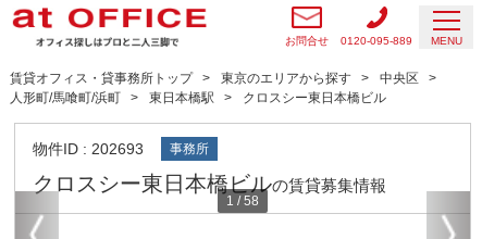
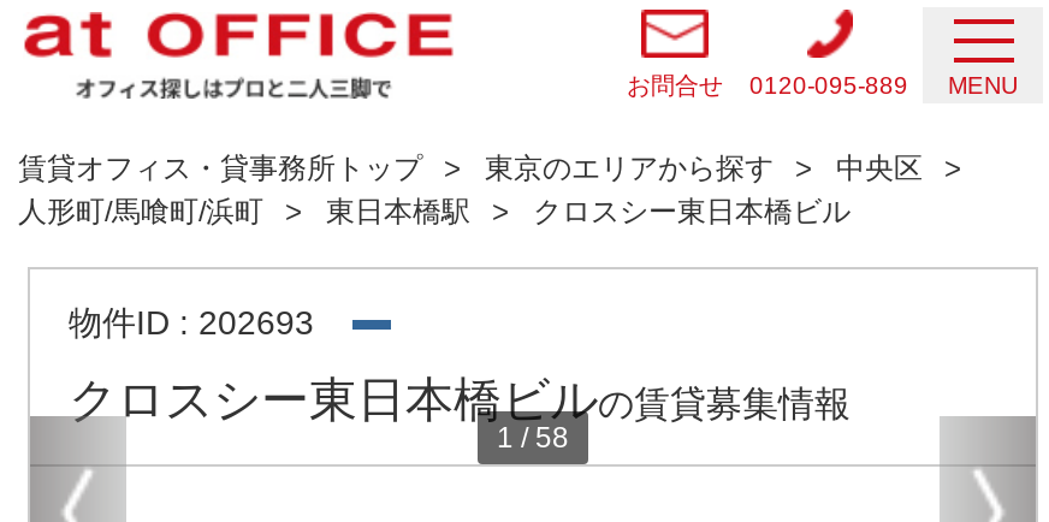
[170,141,209,156] 事務所 -> none

